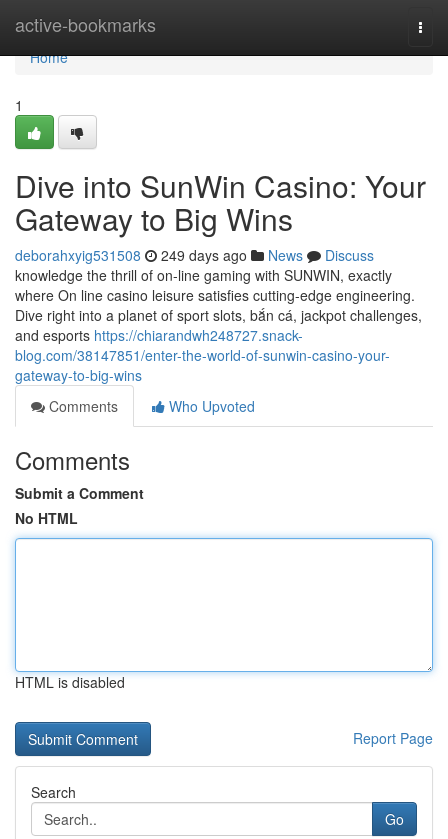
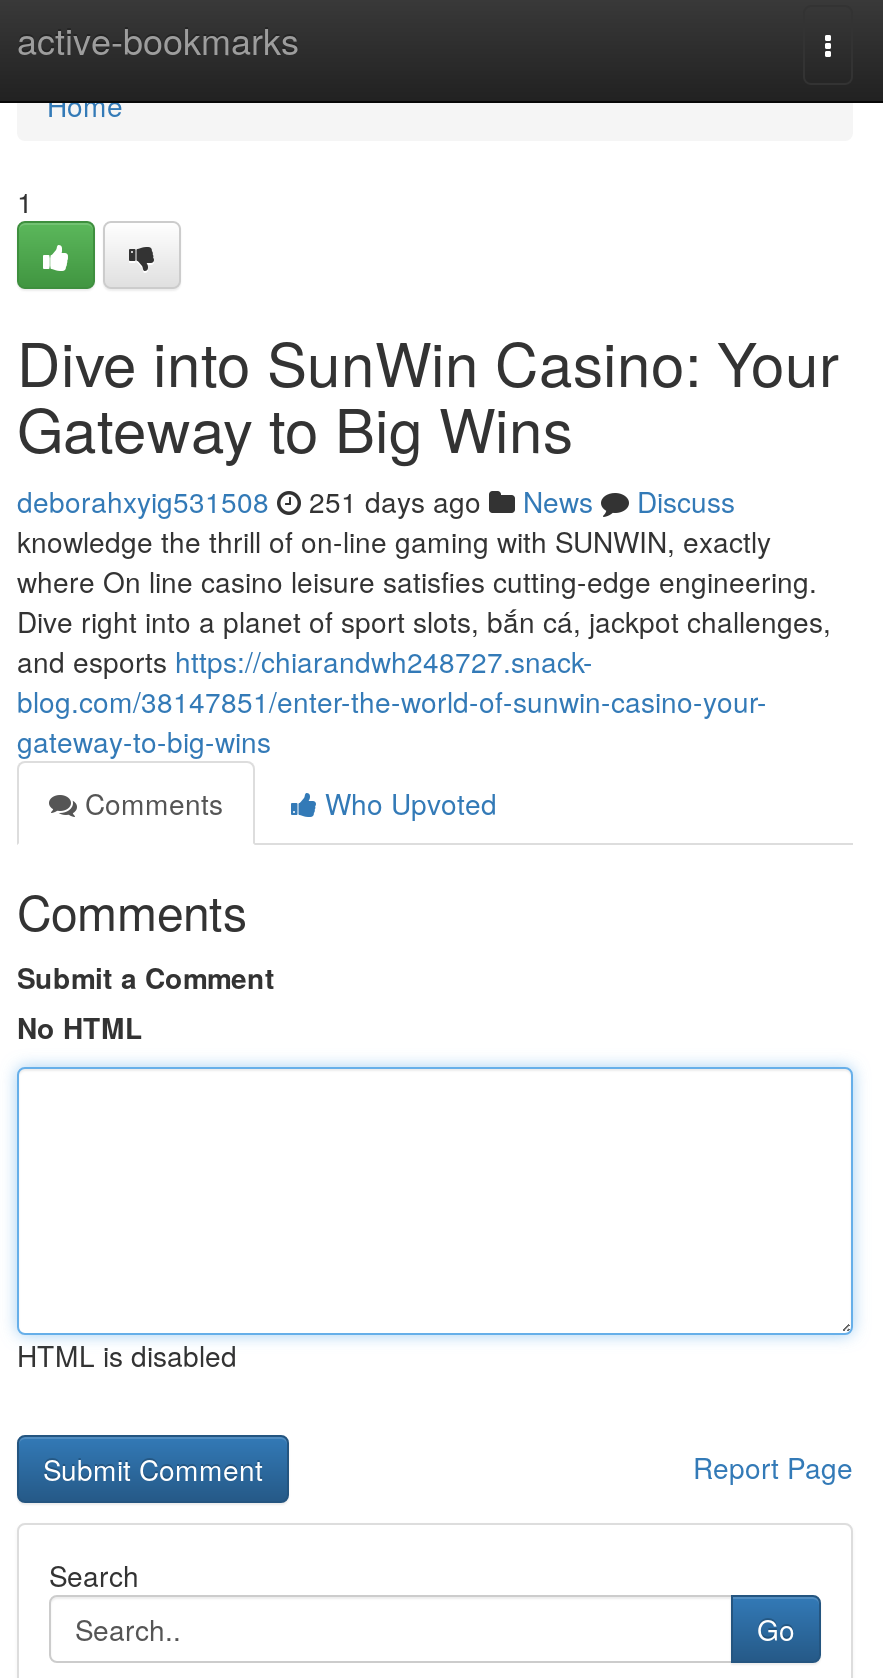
[15,245,374,265] deborahxyig531508 249 days ago News Discuss -> [17,481,735,521] deborahxyig531508 251 days ago News Discuss

